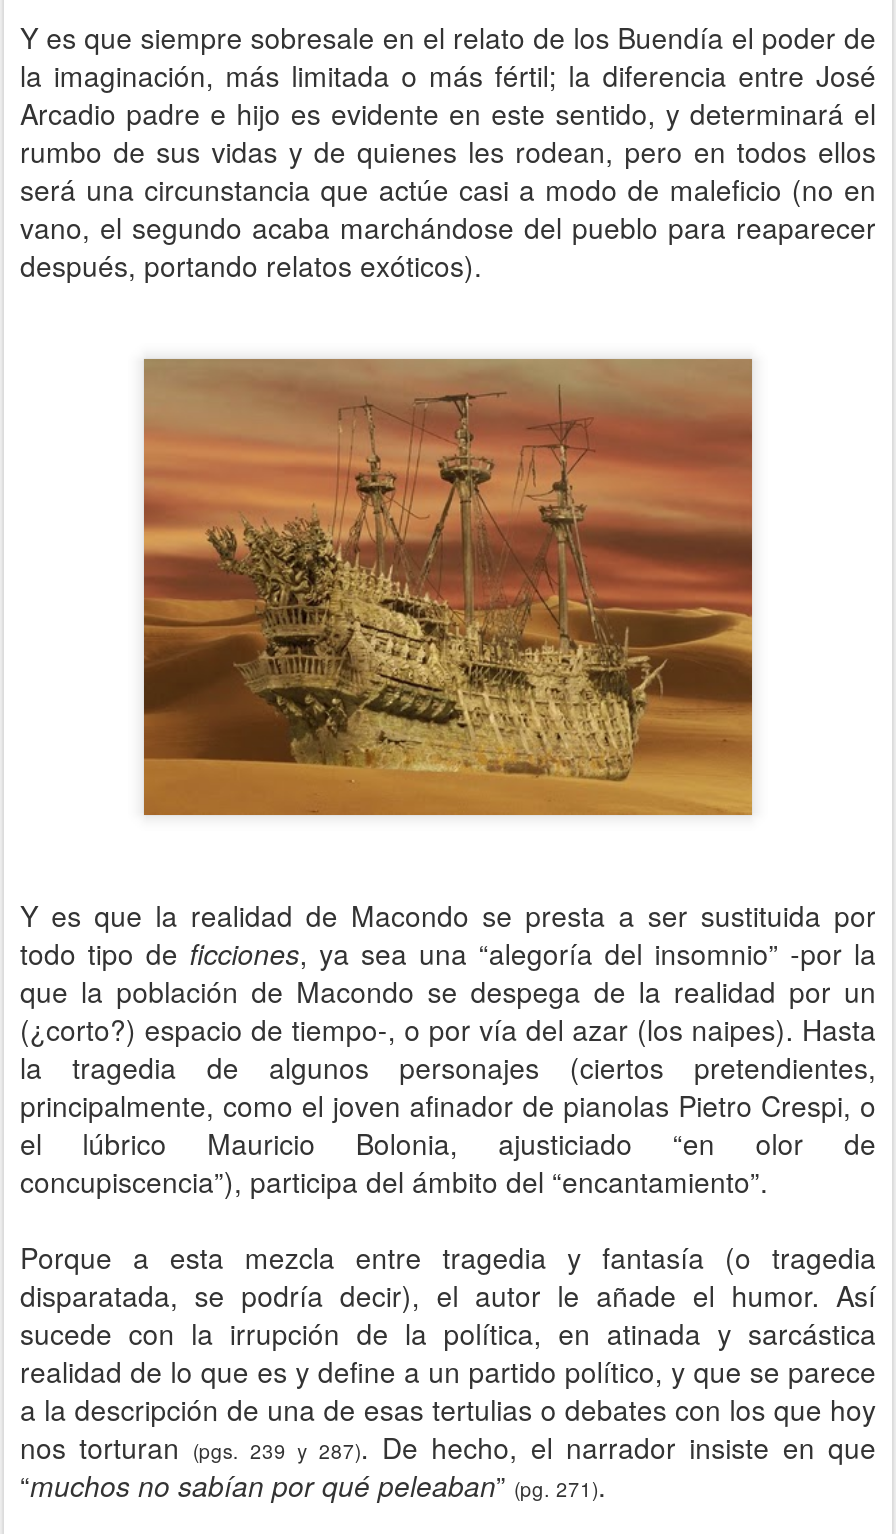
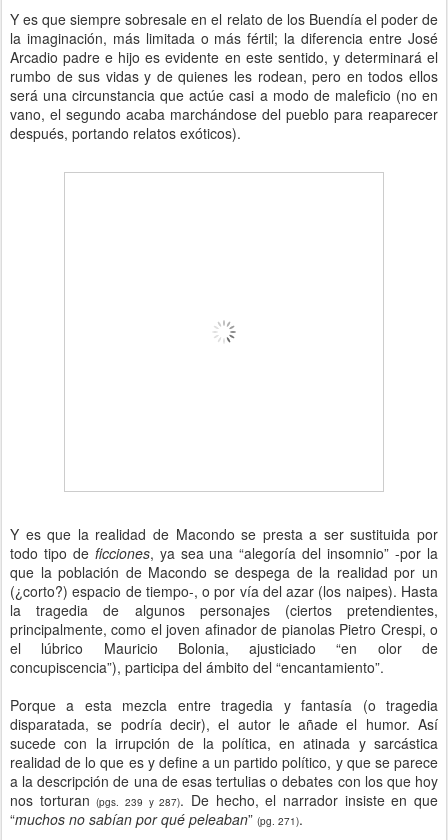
[140,357,756,819] [image] -> none

